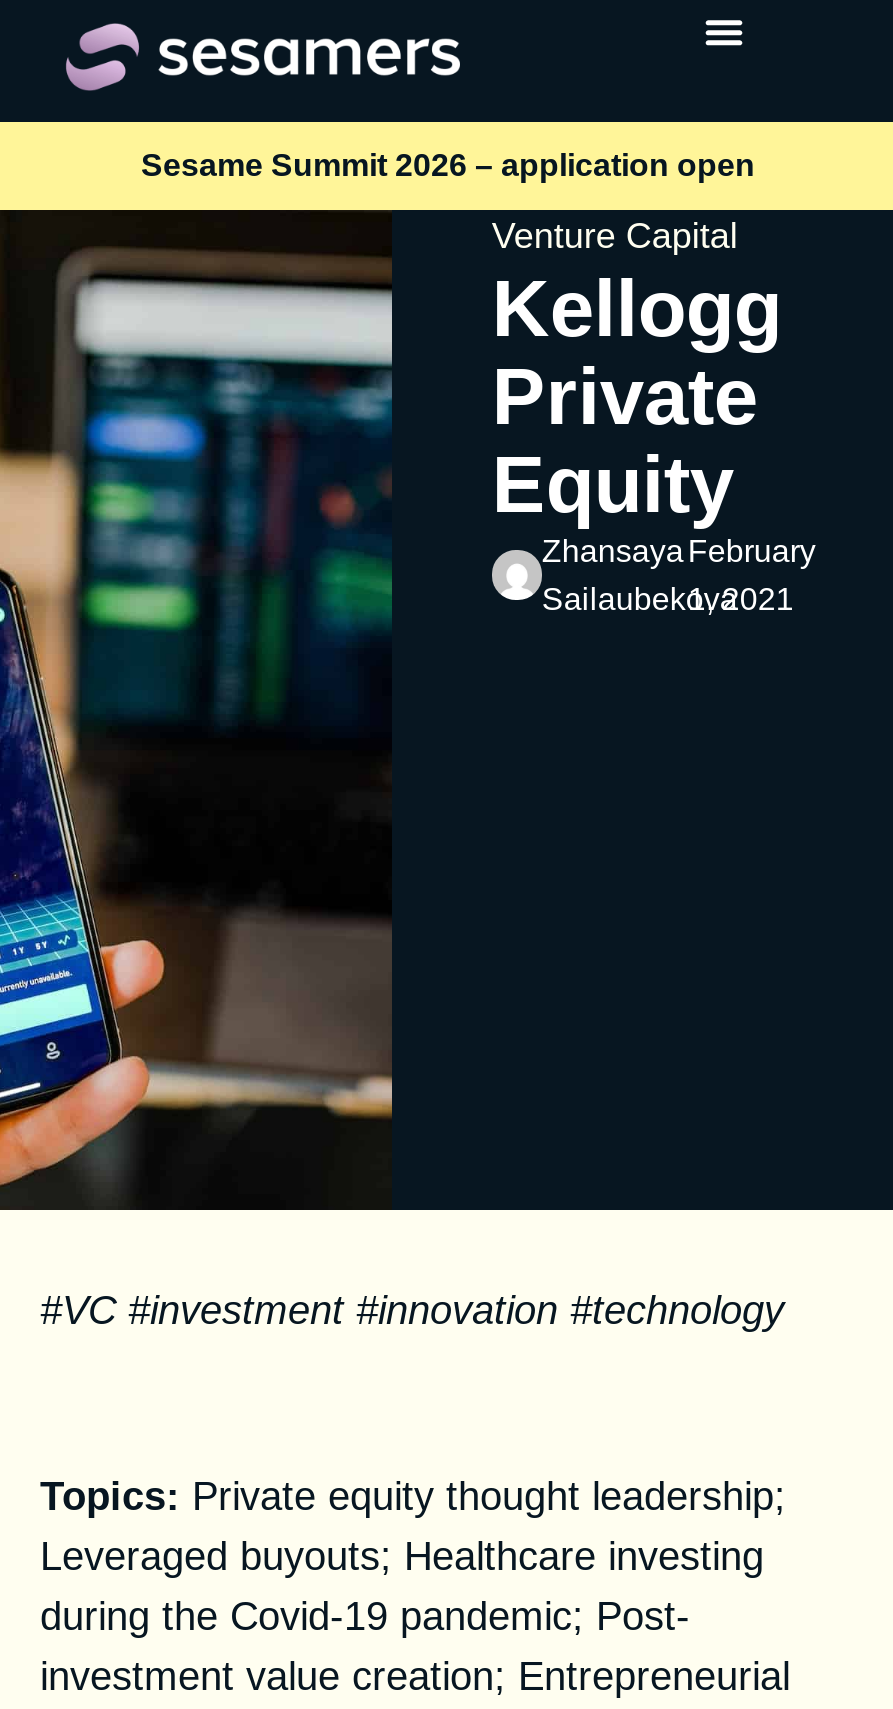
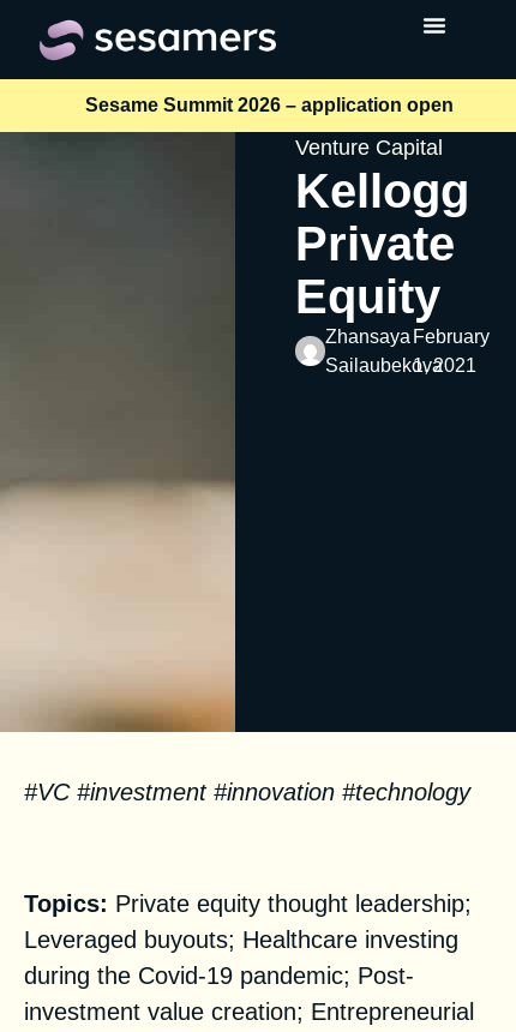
[6,212,394,1212] [image] -> [4,132,236,733] [image]

